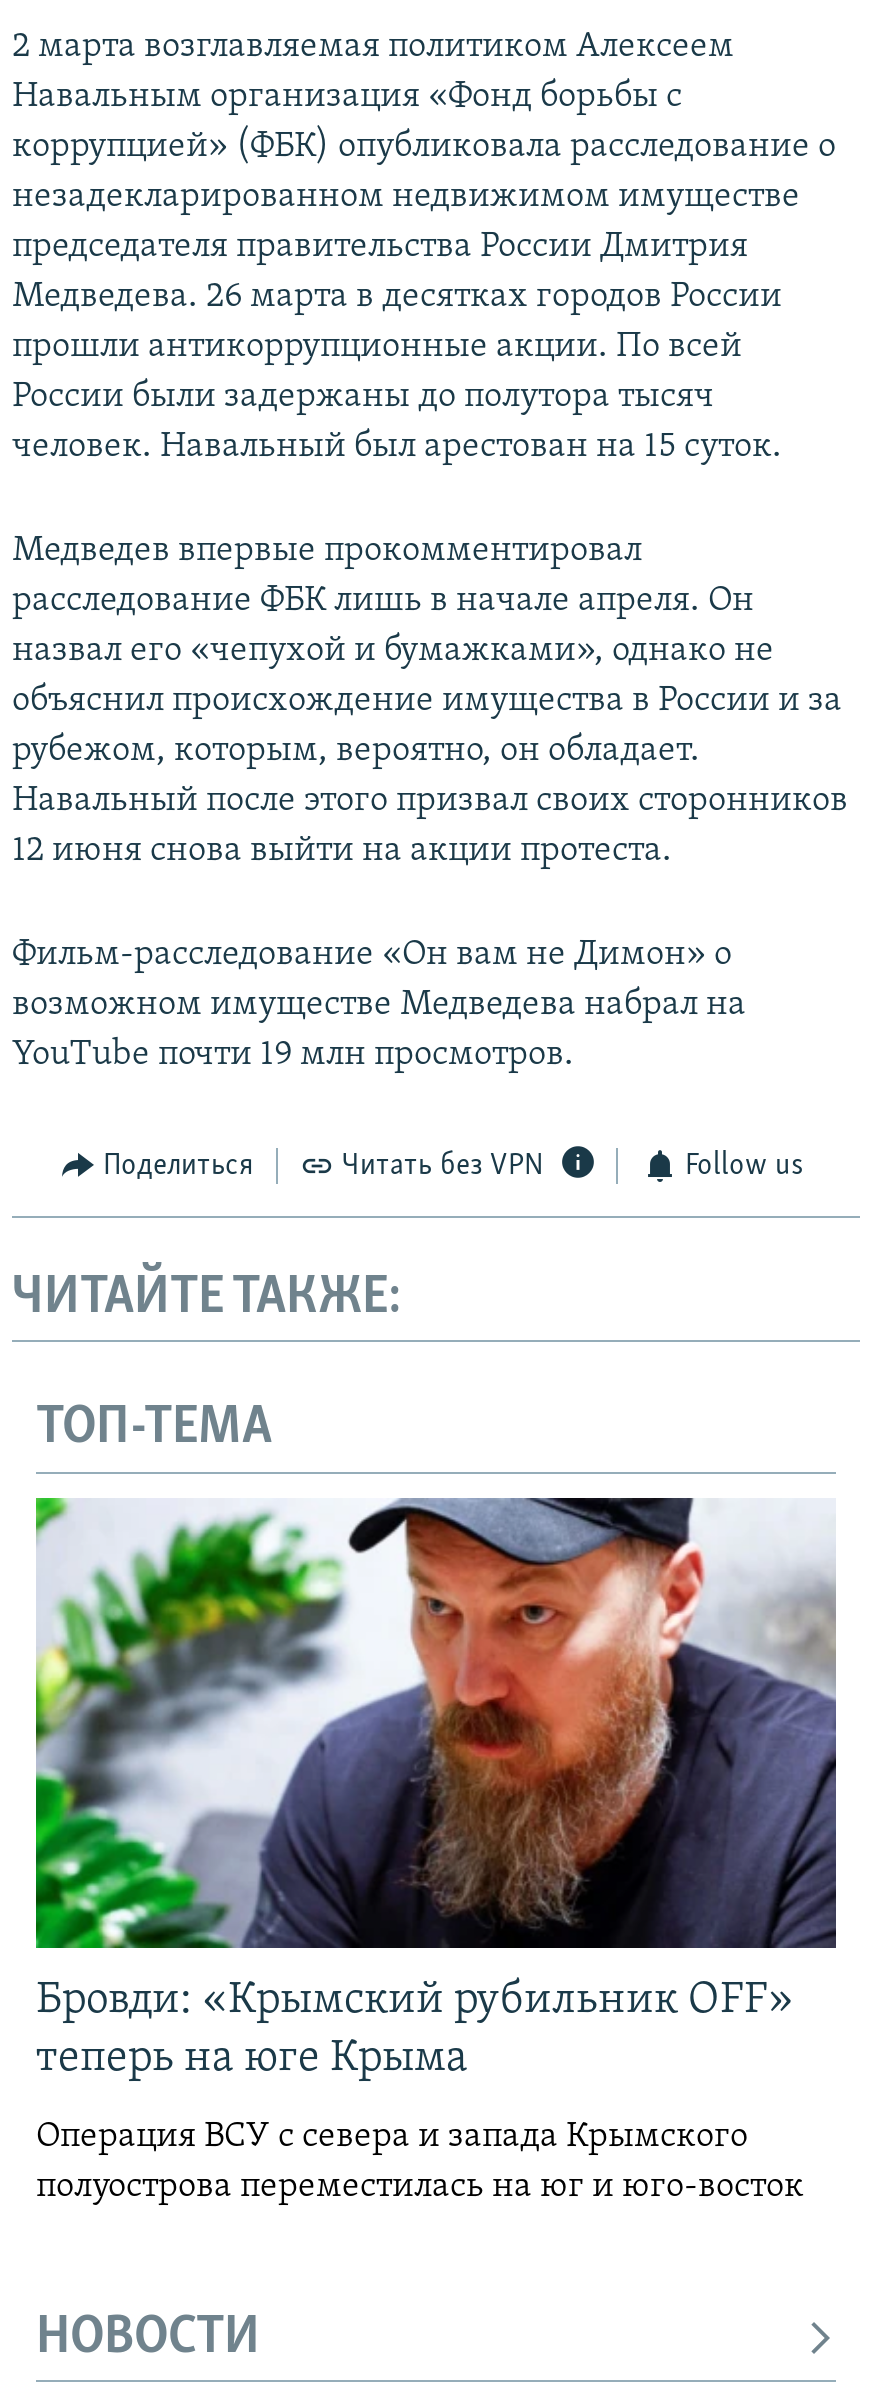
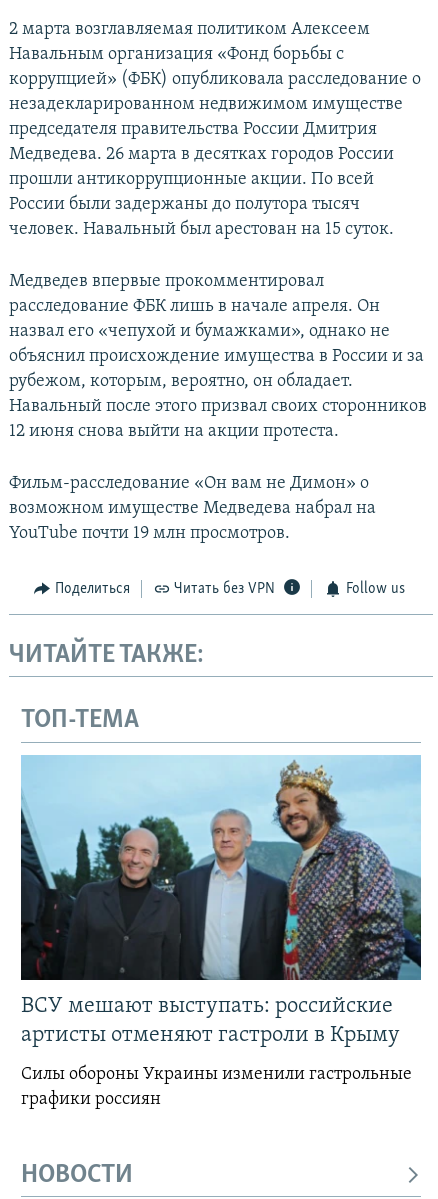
[34,1496,838,2082] [image] | Бровди: «Крымский рубильник OFF» | теперь на юге Крыма -> [20,755,422,1047] [image] | ВСУ мешают выступать: российские | артисты отменяют гастроли в Крыму
[36,2118,804,2206] Операция ВСУ с севера и запада Крымского | полуострова переместилась на юг и юго-восток -> [21,1065,412,1109] Силы обороны Украины изменили гастрольные | графики россиян

